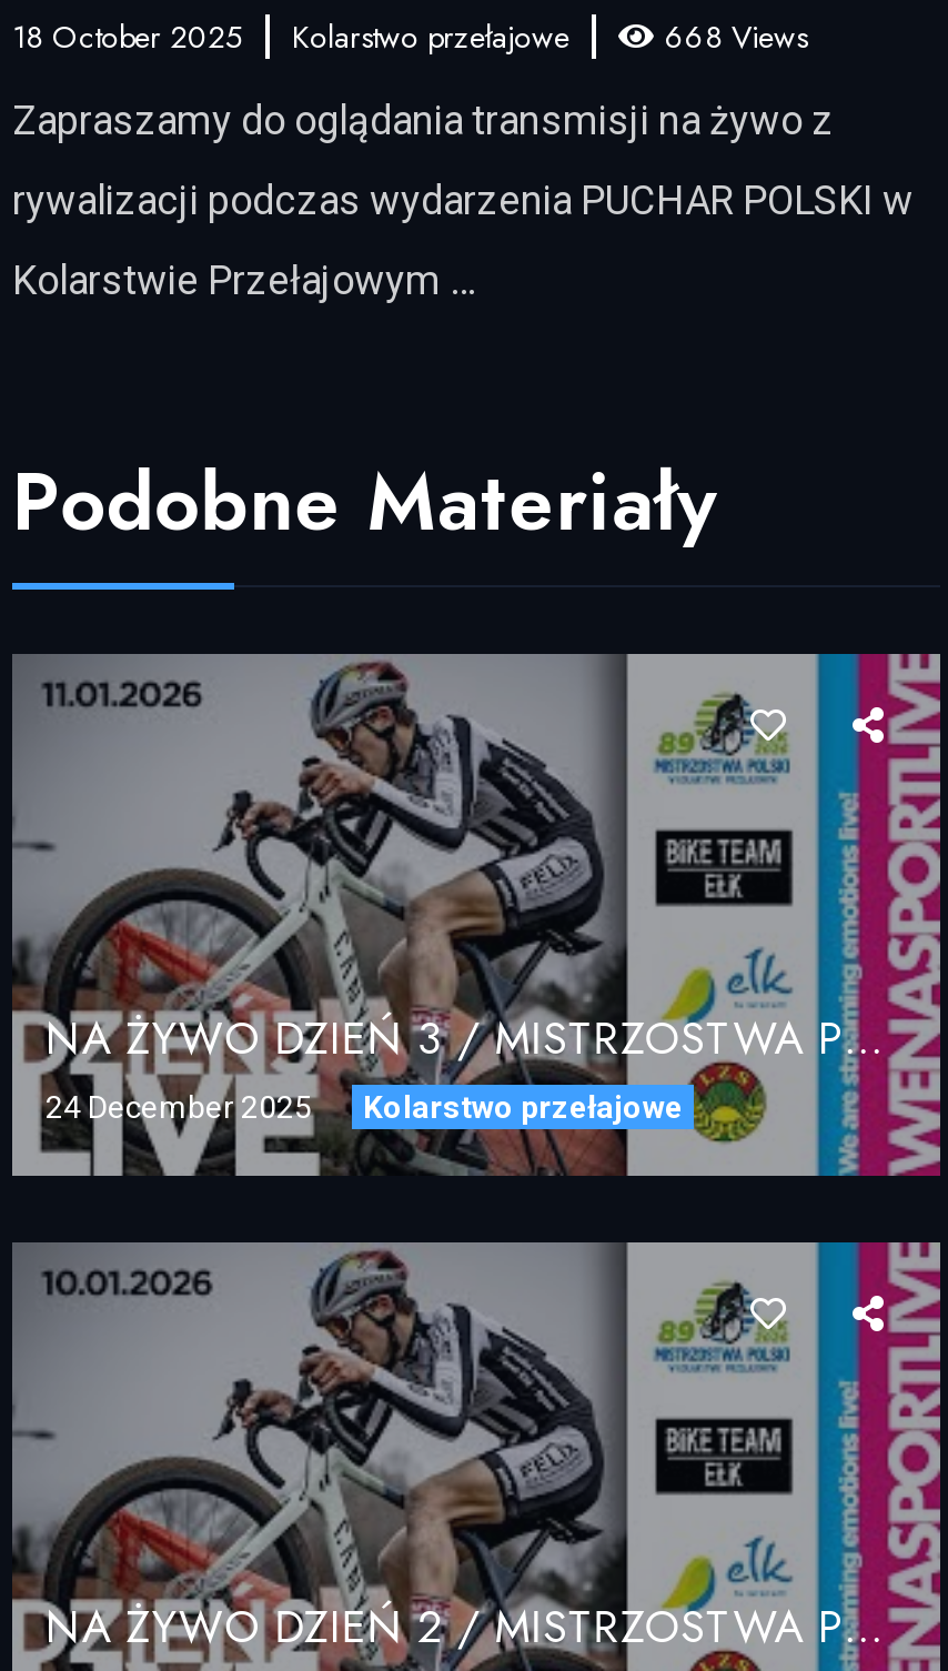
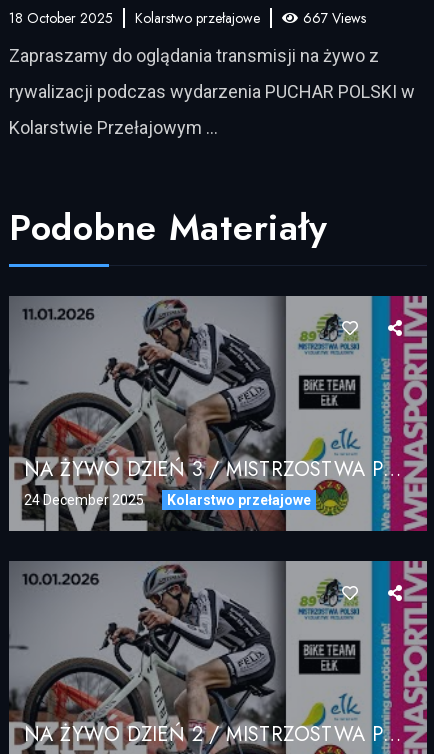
[665,15,807,59] 668 Views -> [303,8,366,28] 667 Views

